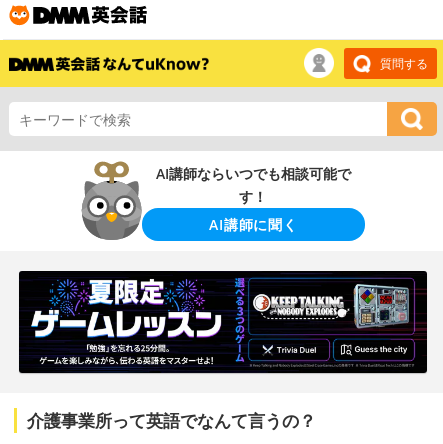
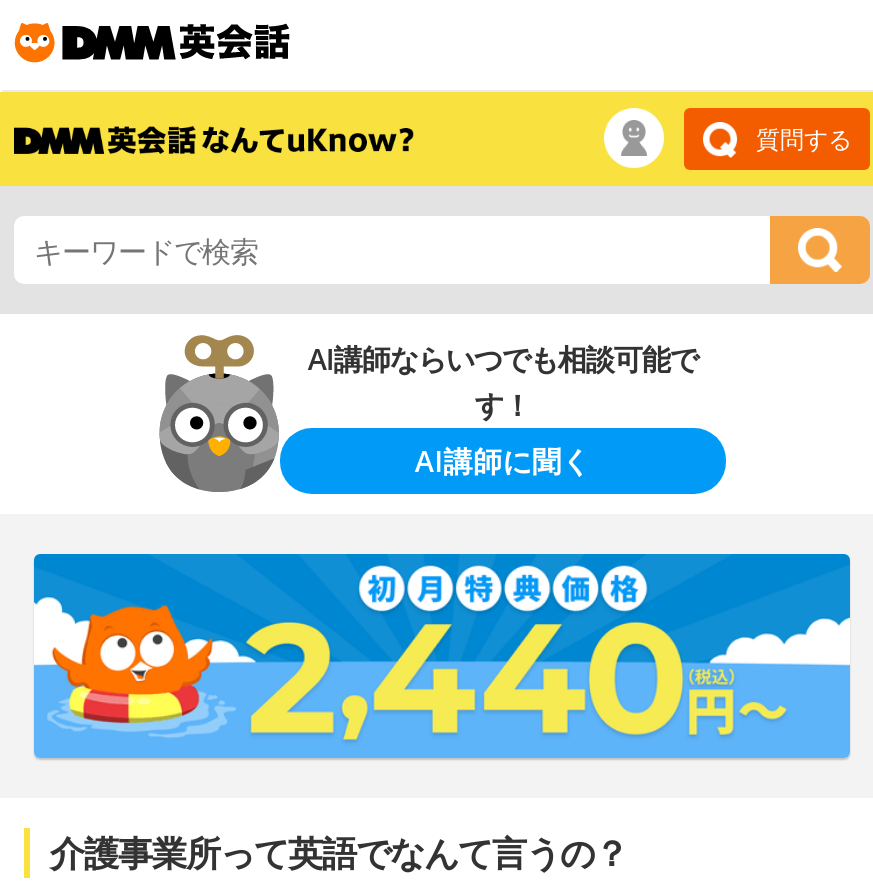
[18,270,428,374] [image] -> [32,552,852,760] [image]

